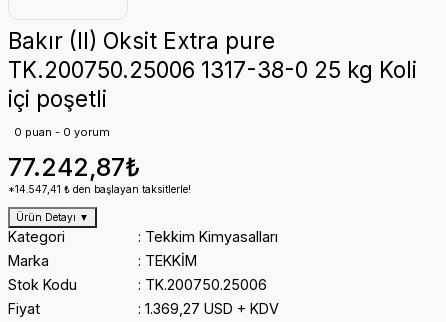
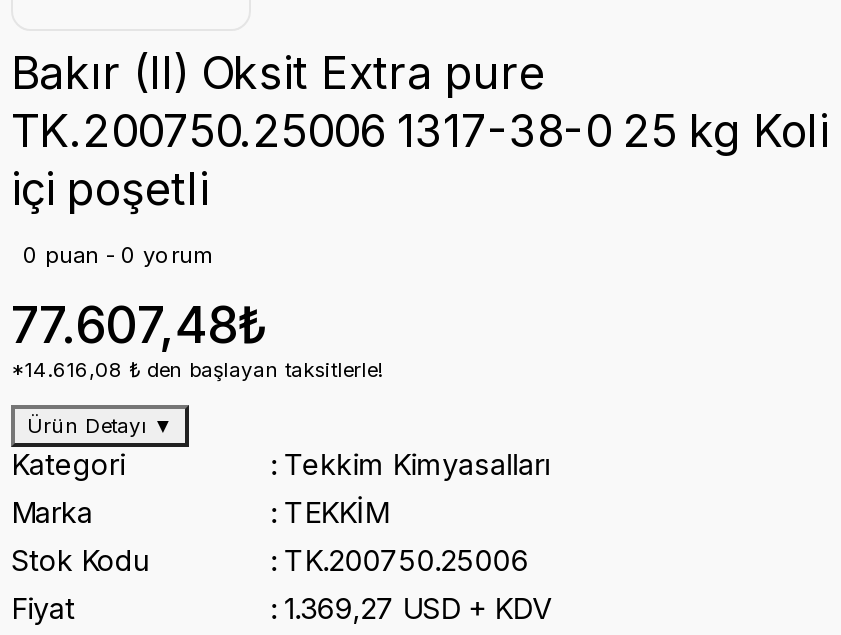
[8,152,140,182] 77.242,87₺ -> [11,295,267,355] 77.607,48₺
[8,183,191,195] *14.547,41 ₺ den başlayan taksitlerle! -> [11,357,383,381] *14.616,08 ₺ den başlayan taksitlerle!

